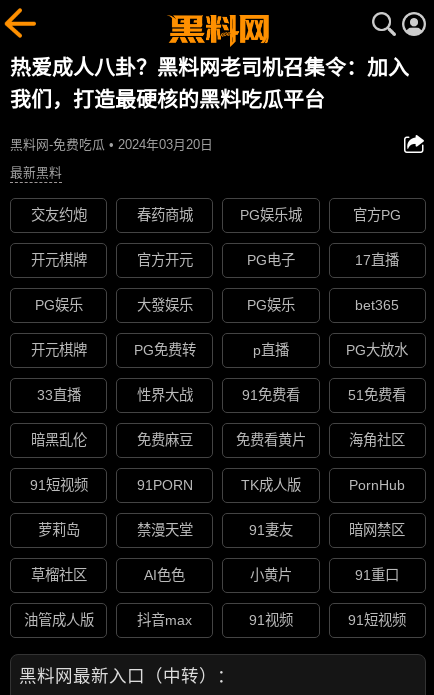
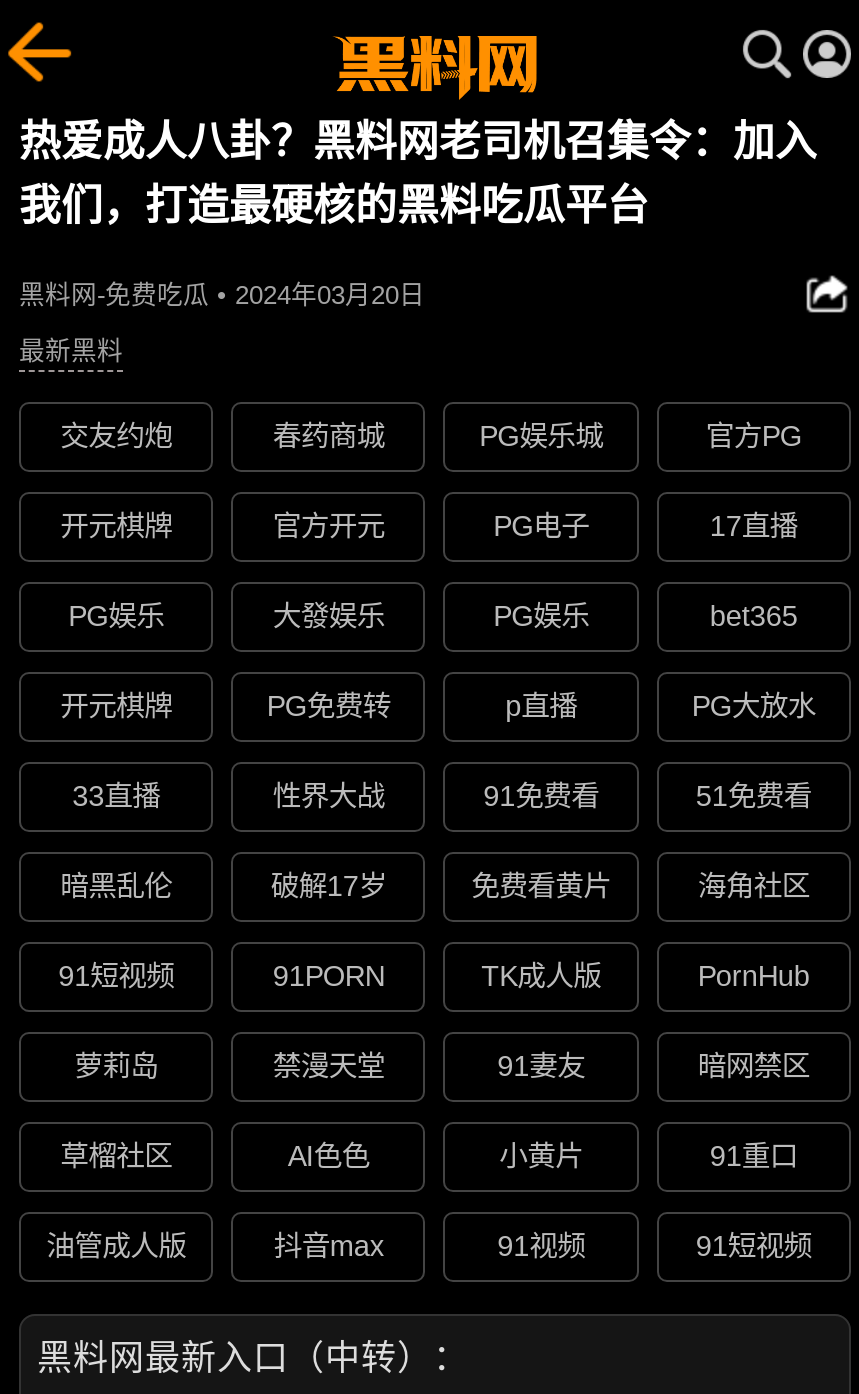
[137,432,193,448] 免费麻豆 -> [271,871,387,903] 破解17岁

